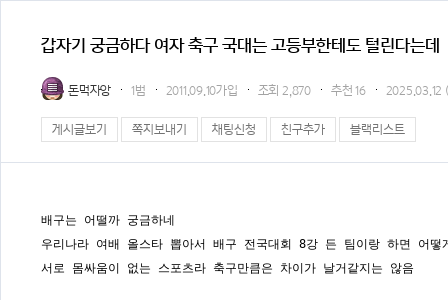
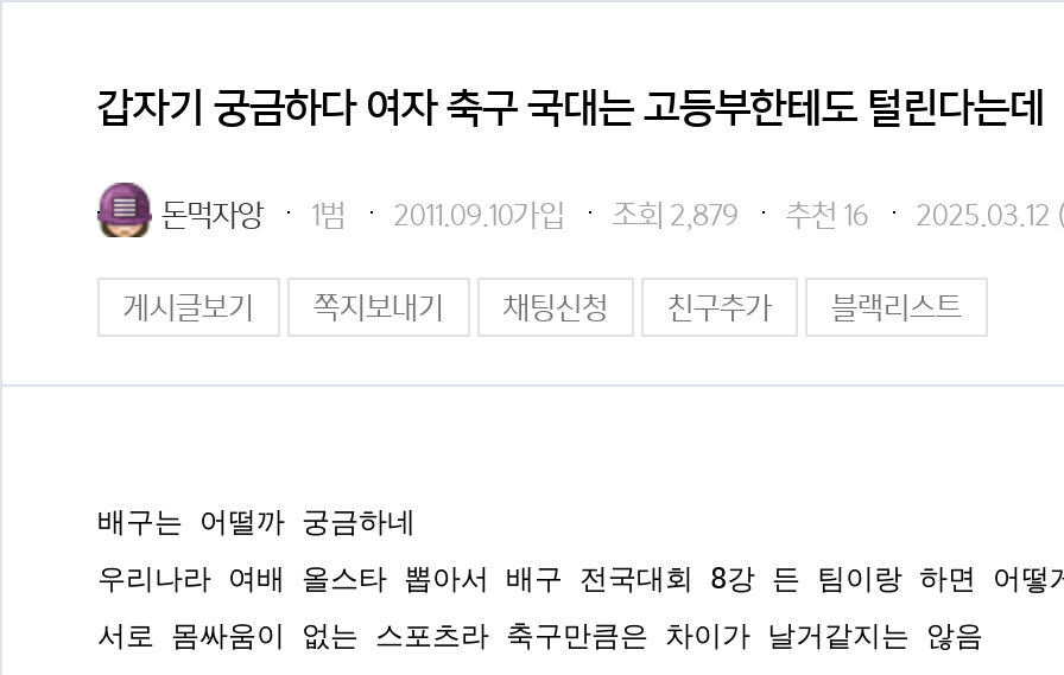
[258,83,311,98] 조회 2,870 -> [612,197,738,233] 조회 2,879

